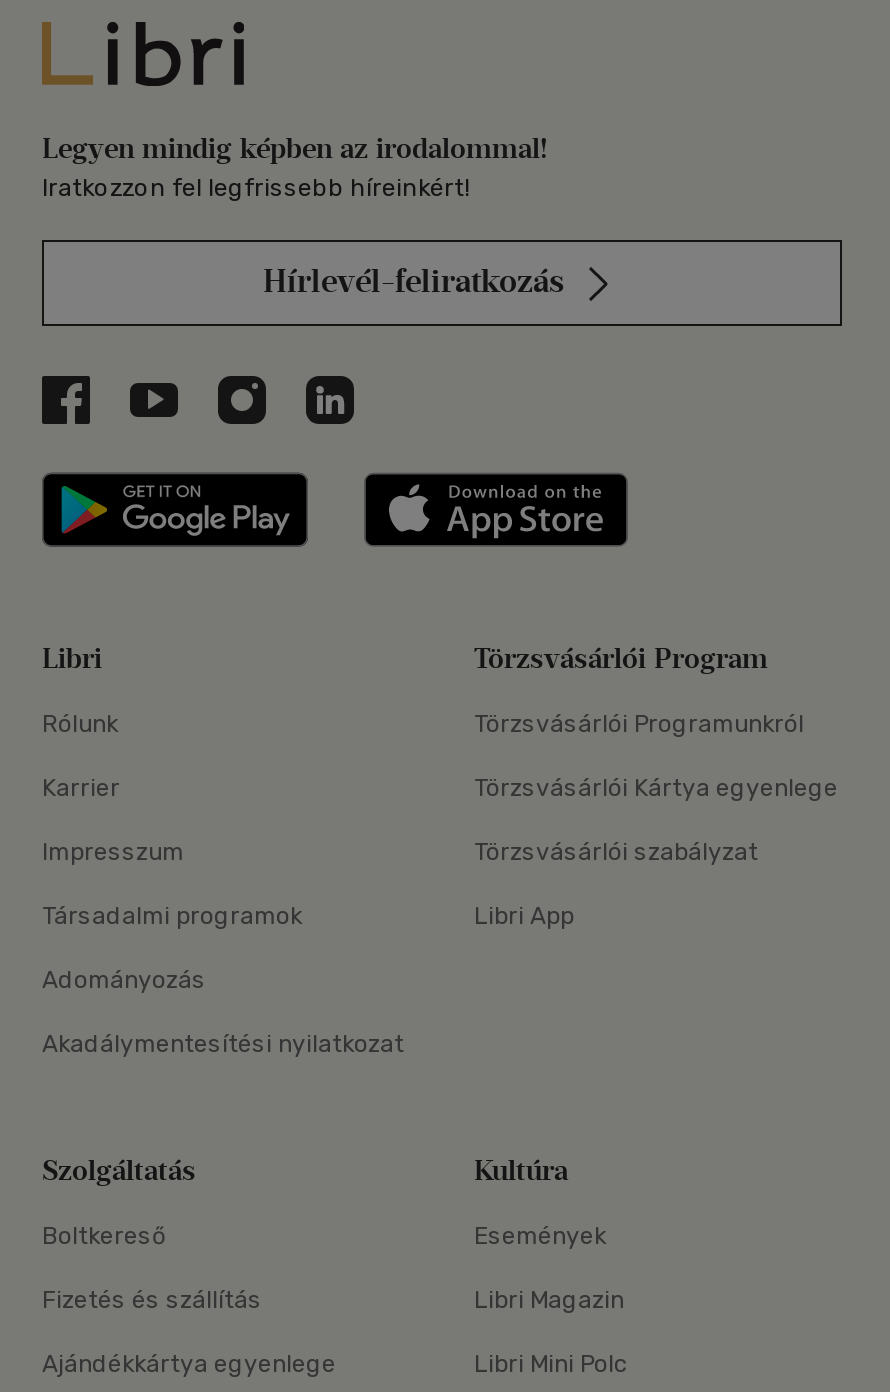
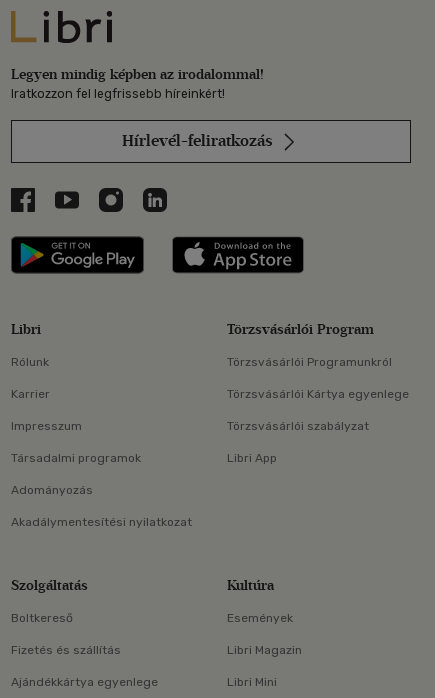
[474,1351,628,1379] Libri Mini Polc -> [227,675,277,689] Libri Mini

